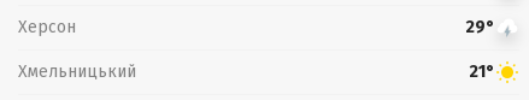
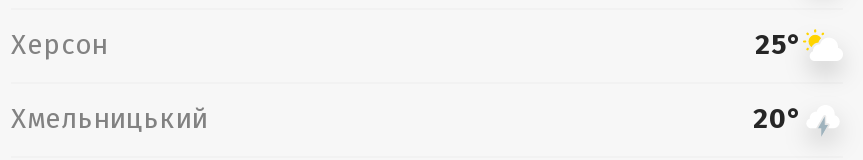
[465,17,495,37] 29° -> [755,28,803,62] 25°
[469,61,495,82] 21° -> [753,102,803,136] 20°

